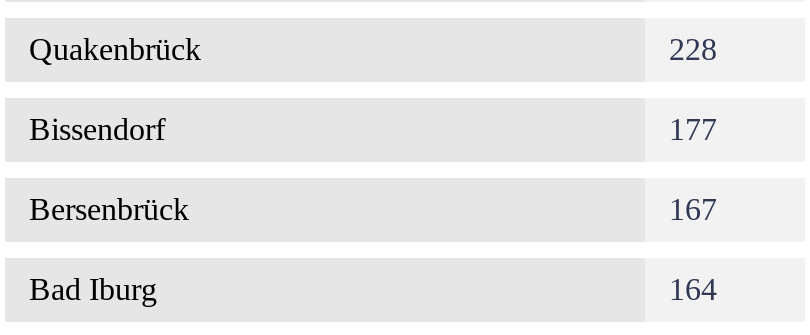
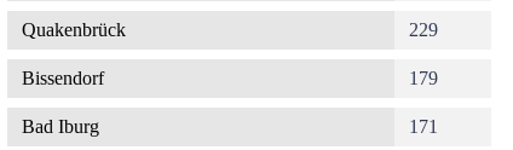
[669,33,717,67] 228 -> [409,20,438,40] 229
[29,113,717,227] 177 | Bersenbrück | 167 -> [409,68,438,89] 179
[669,273,717,307] 164 -> [409,116,438,137] 171

